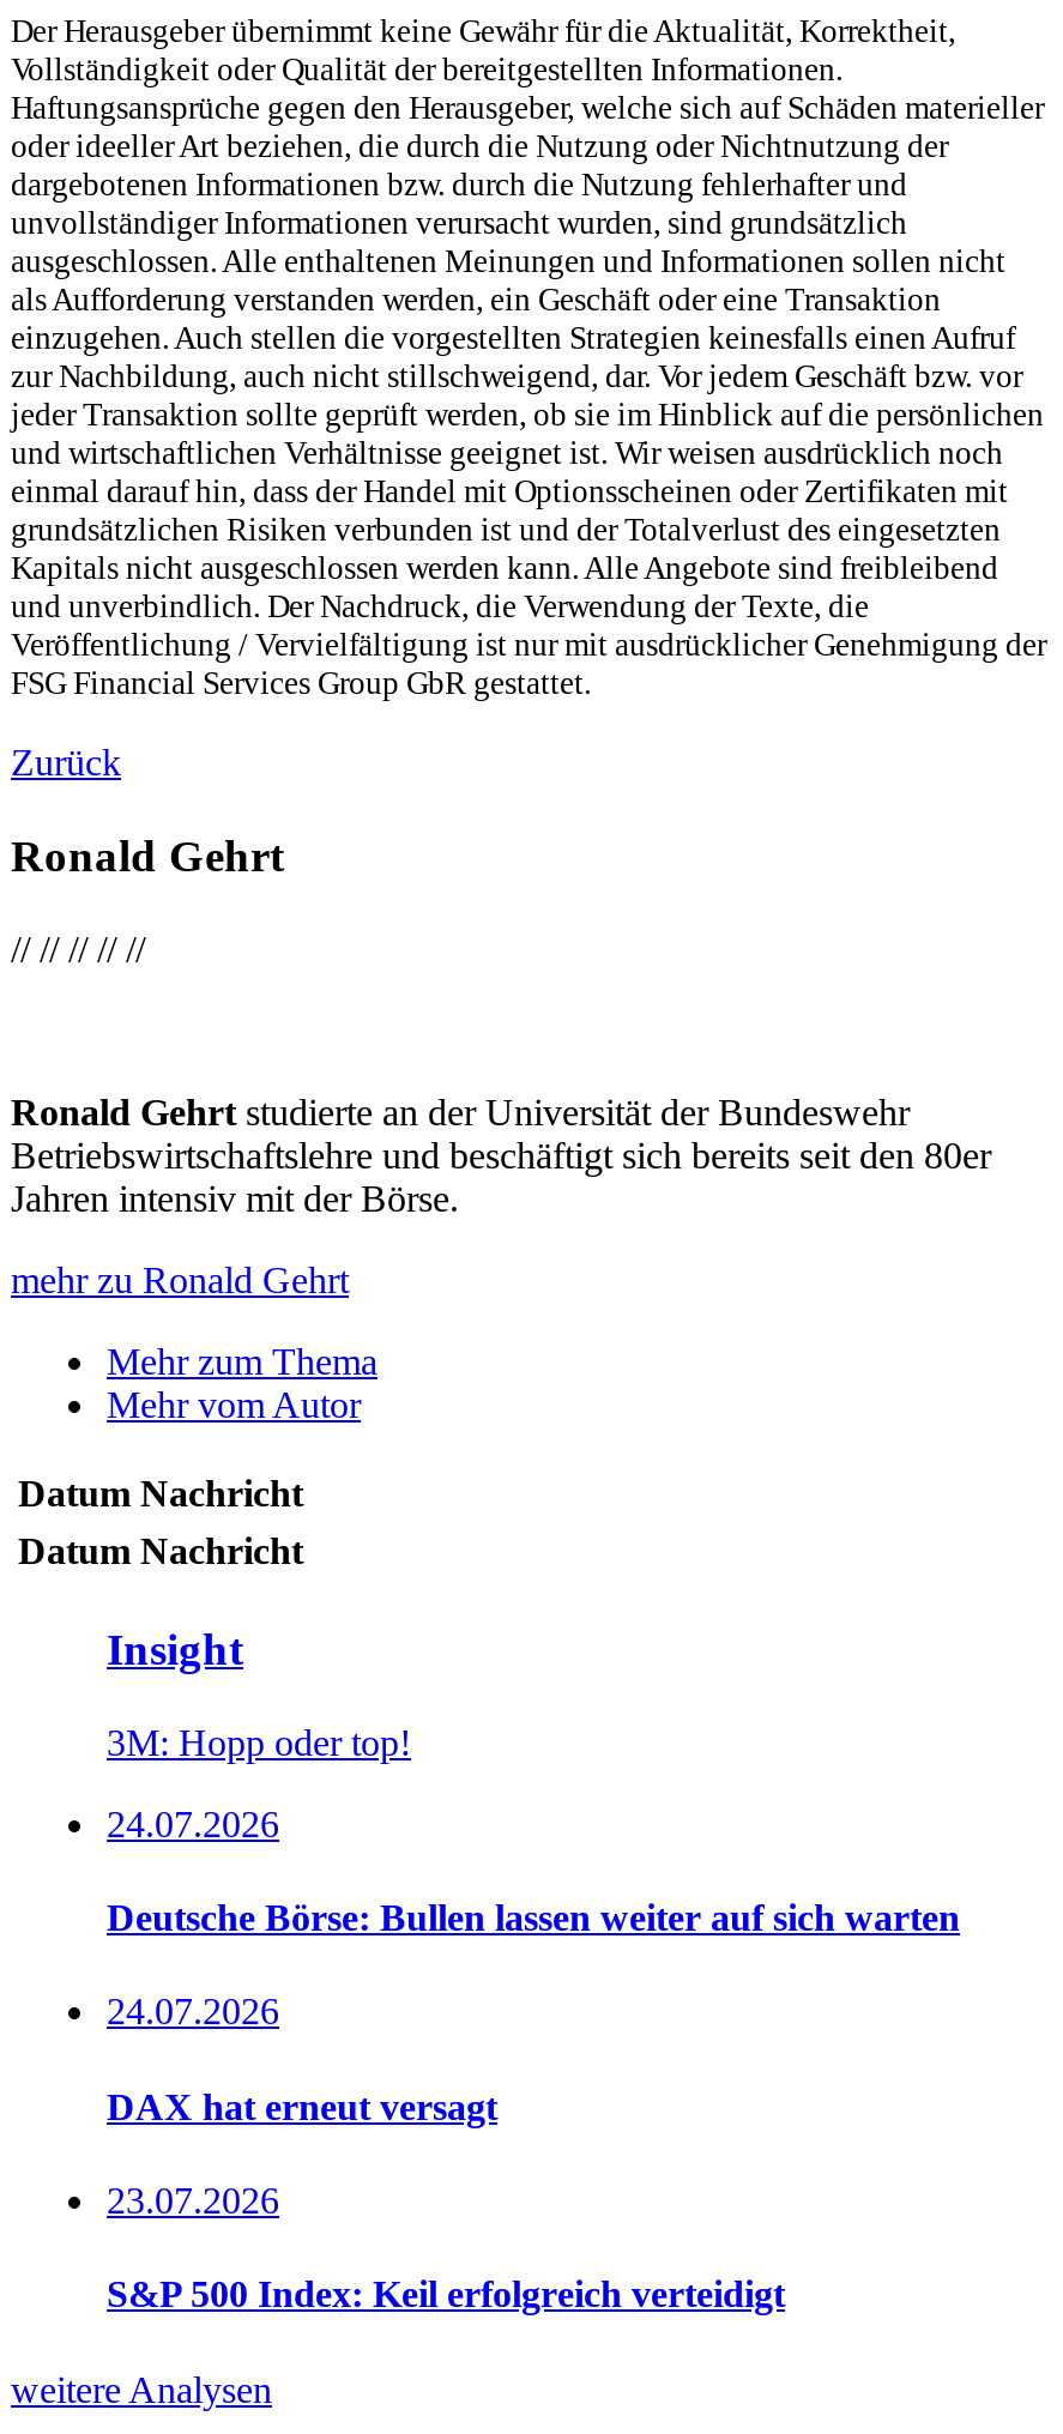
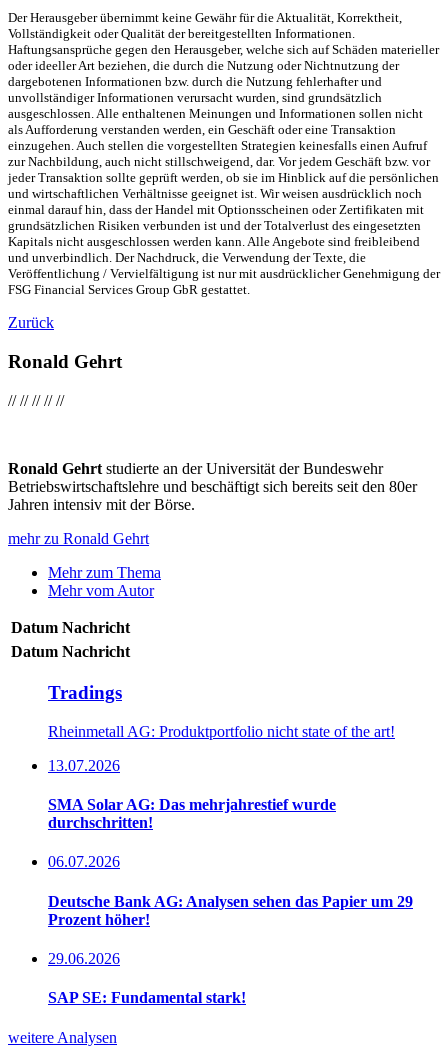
[107,1624,243,1675] Insight -> [48,682,122,703] Tradings
[107,1722,411,1763] 3M: Hopp oder top! -> [48,723,395,740] Rheinmetall AG: Produktportfolio nicht state of the art!
[107,1804,279,1844] 24.07.2026 -> [48,757,120,774] 13.07.2026
[107,1898,960,1938] Deutsche Börse: Bullen lassen weiter auf sich warten -> [48,796,336,831] SMA Solar AG: Das mehrjahrestief wurde | durchschritten!
[107,1992,279,2033] 24.07.2026 -> [48,853,120,870] 06.07.2026
[107,2086,497,2127] DAX hat erneut versagt -> [48,893,413,928] Deutsche Bank AG: Analysen sehen das Papier um 29 | Prozent höher!
[107,2180,279,2221] 23.07.2026 -> [48,950,120,967] 29.06.2026
[107,2274,785,2315] S&P 500 Index: Keil erfolgreich verteidigt -> [48,989,246,1006] SAP SE: Fundamental stark!

